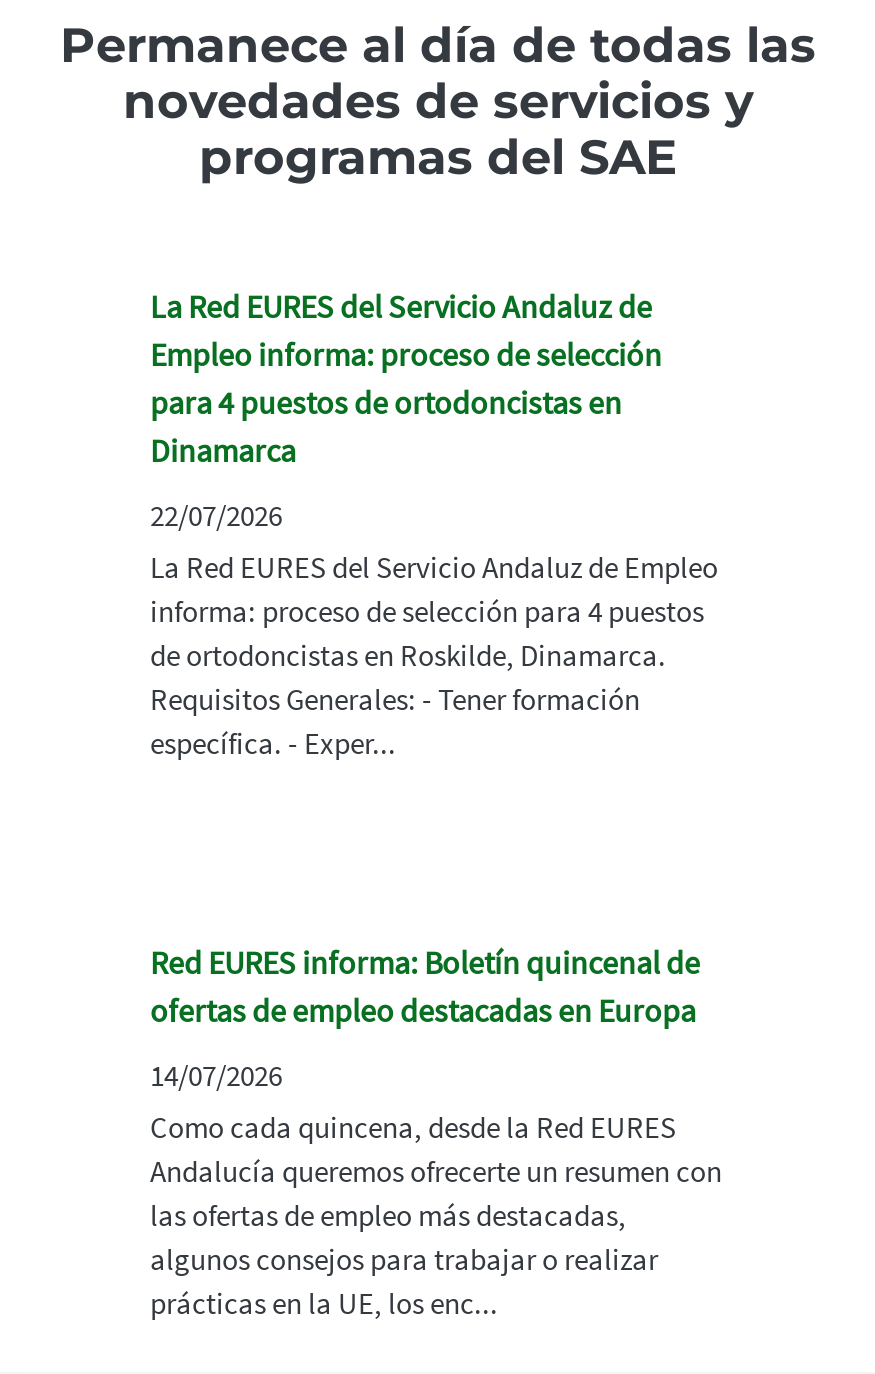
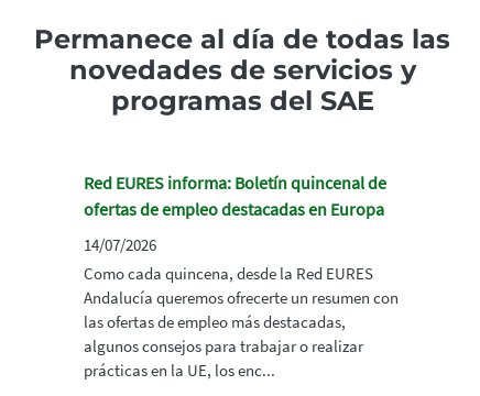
[150,285,718,761] La Red EURES del Servicio Andaluz de | Empleo informa: proceso de selección | para 4 puestos de ortodoncistas en | Dinamarca | 22/07/2026 | La Red EURES del Servicio Andaluz de Empleo | informa: proceso de selección para 4 puestos | de ortodoncistas en Roskilde, Dinamarca. | Requisitos Generales: - Tener formación | específica. - Exper... -> none

